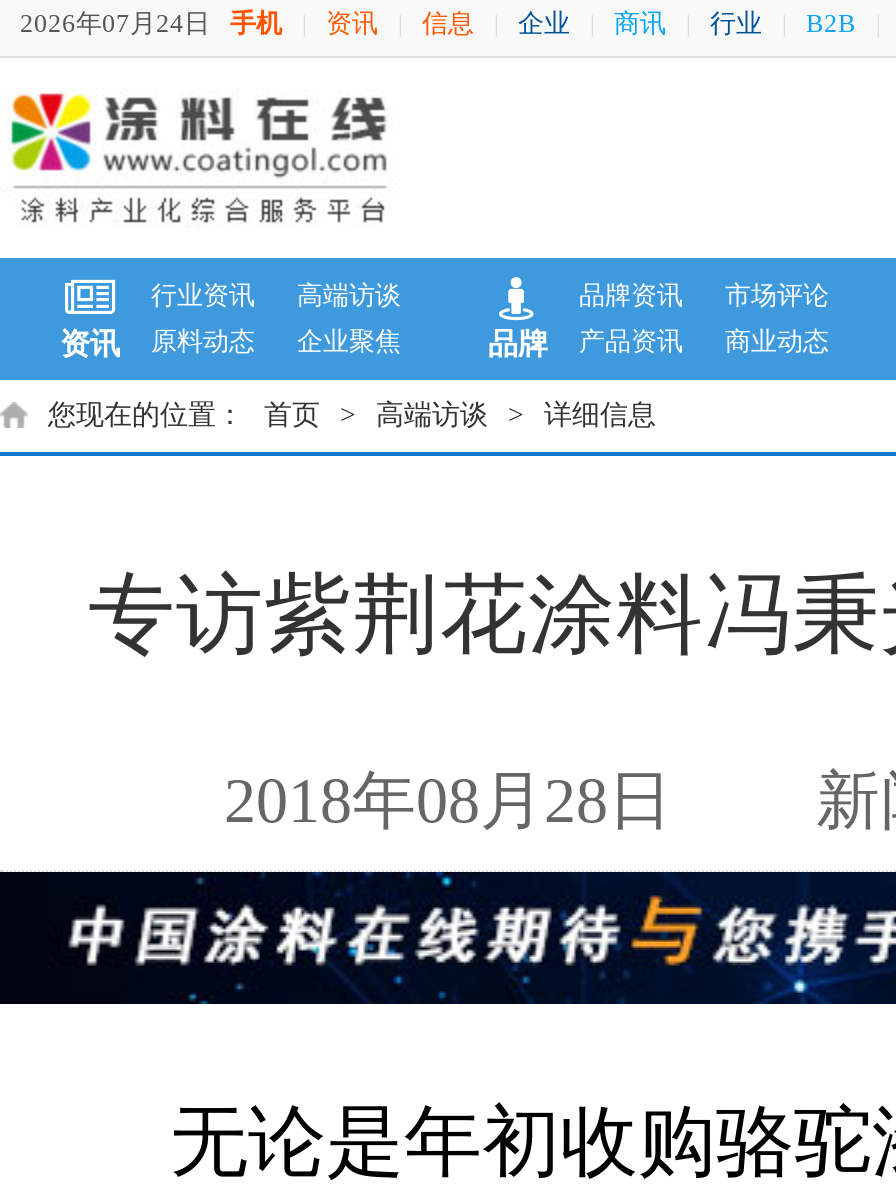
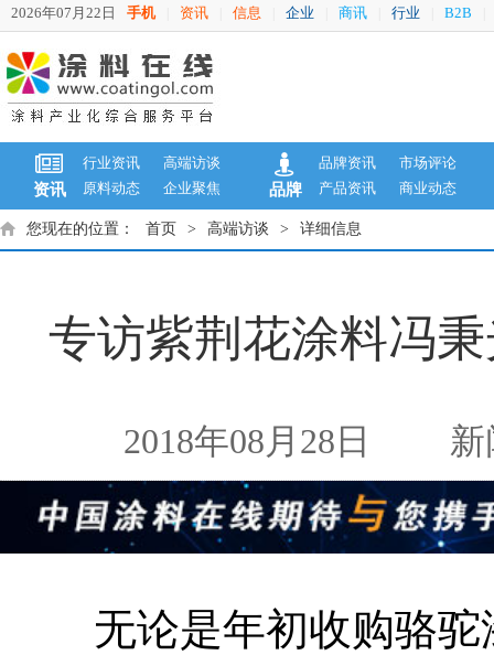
[20,8,856,38] 2026年07月24日 手机 资讯 信息 企业 商讯 行业 B2B -> [11,4,472,21] 2026年07月22日 手机 资讯 信息 企业 商讯 行业 B2B

